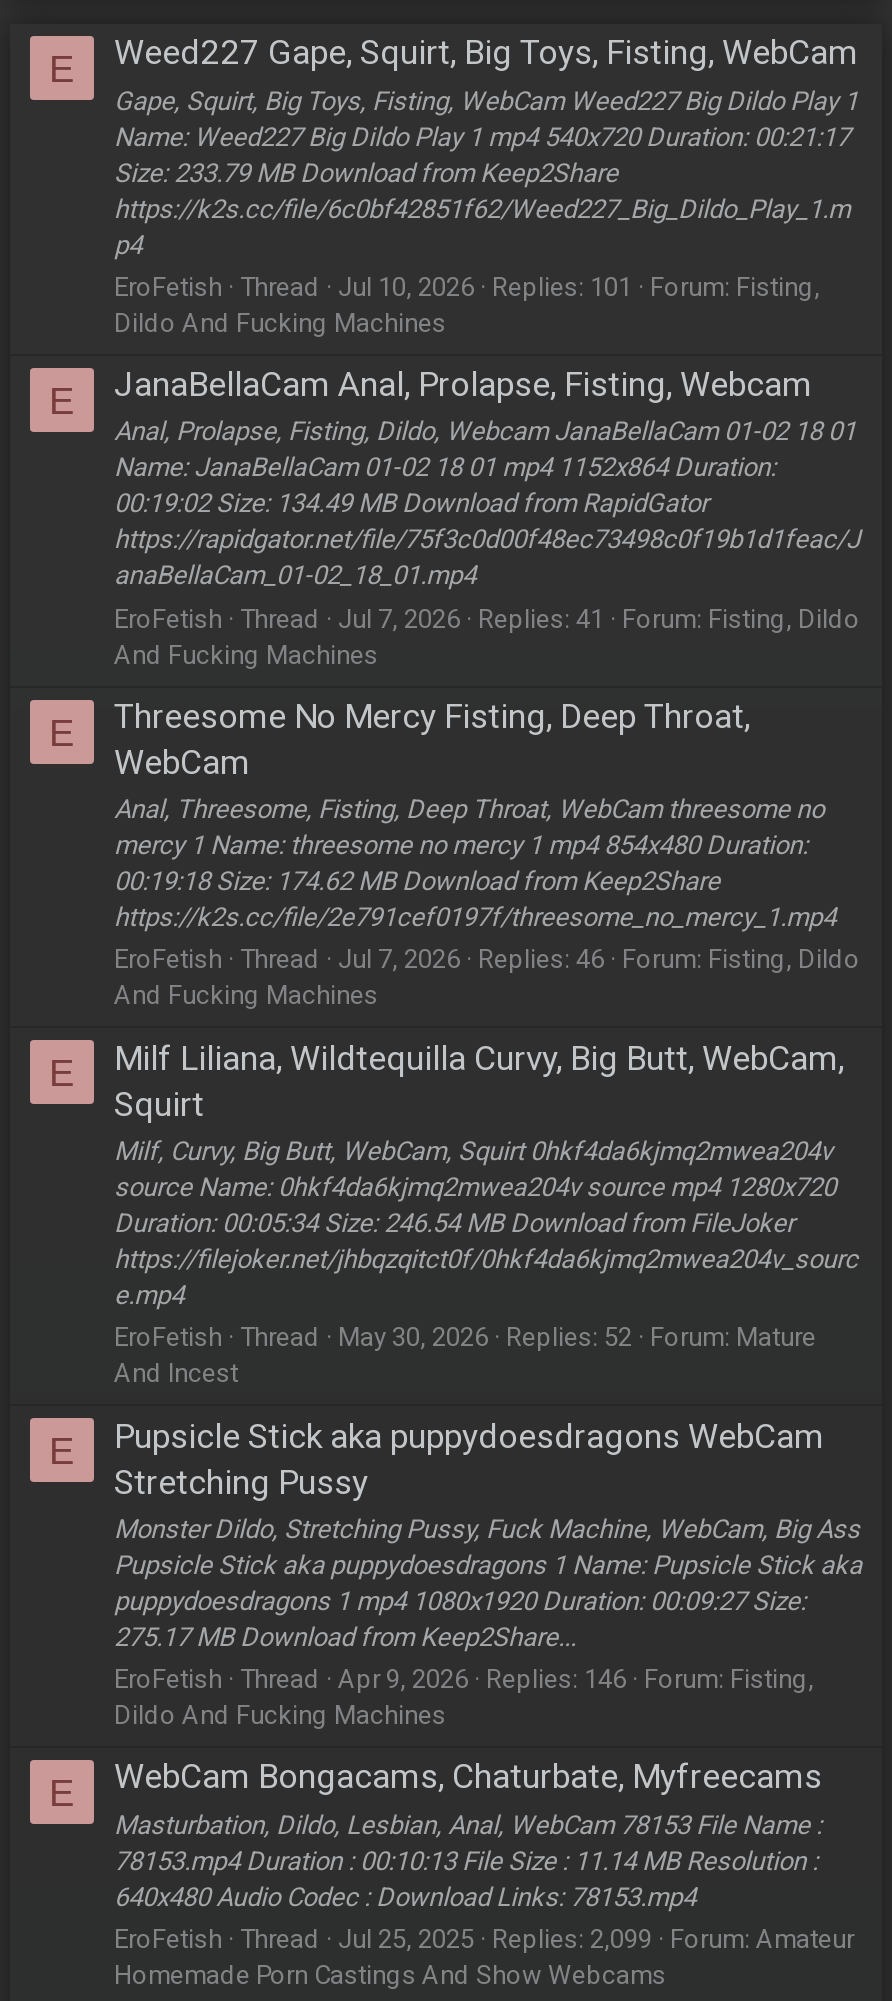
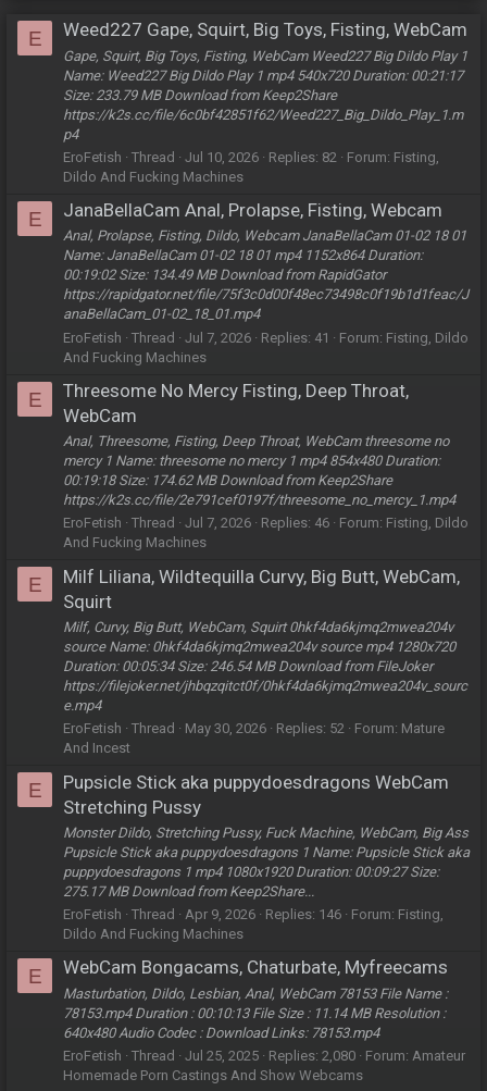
[114,272,820,302] EroFetish Thread Jul 10, 2026 Replies: 101 Forum: Fisting, -> [63,149,439,165] EroFetish Thread Jul 10, 2026 Replies: 82 Forum: Fisting,
[114,1924,854,1954] EroFetish Thread Jul 25, 2025 Replies: 2,099 Forum: Amateur -> [63,1047,465,1064] EroFetish Thread Jul 25, 2025 Replies: 2,080 Forum: Amateur

